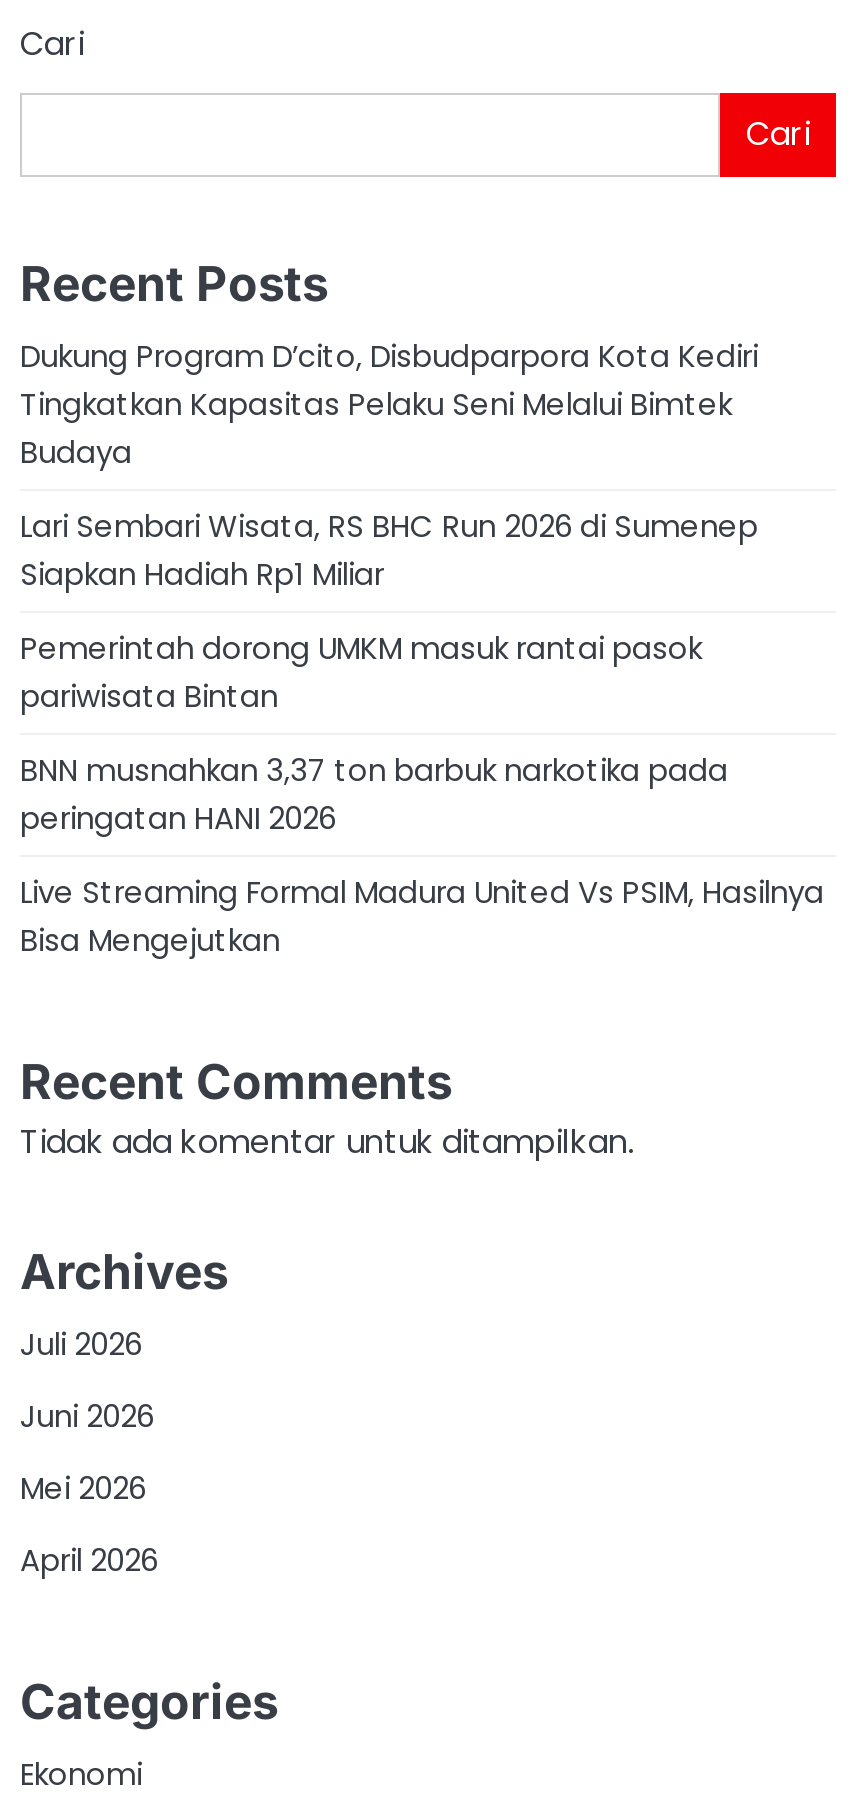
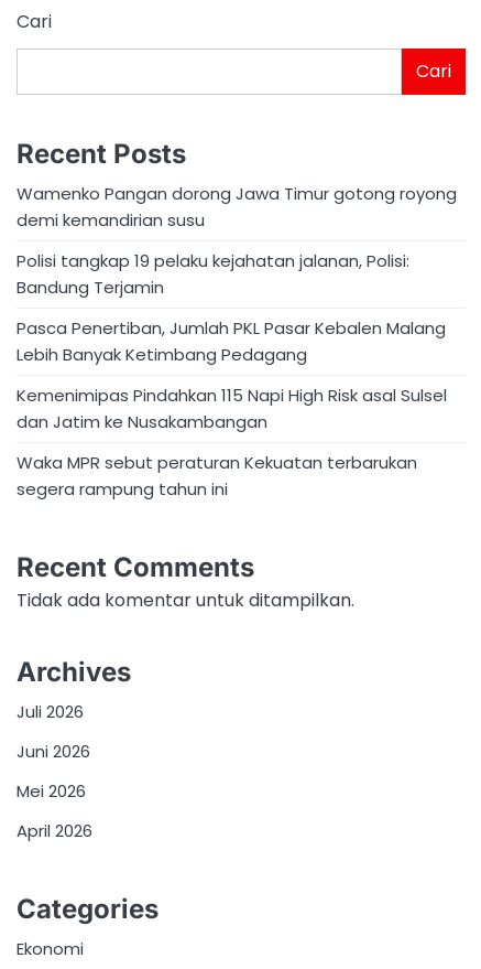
[20,334,758,472] Dukung Program D’cito, Disbudparpora Kota Kediri | Tingkatkan Kapasitas Pelaku Seni Melalui Bimtek | Budaya -> [17,181,457,231] Wamenko Pangan dorong Jawa Timur gotong royong | demi kemandirian susu
[20,504,758,594] Lari Sembari Wisata, RS BHC Run 2026 di Sumenep | Siapkan Hadiah Rp1 Miliar -> [17,249,409,298] Polisi tangkap 19 pelaku kejahatan jalanan, Polisi: | Bandung Terjamin
[20,626,702,716] Pemerintah dorong UMKM masuk rantai pasok | pariwisata Bintan -> [17,316,446,366] Pasca Penertiban, Jumlah PKL Pasar Kebalen Malang | Lebih Banyak Ketimbang Pedagang
[20,748,728,838] BNN musnahkan 3,37 ton barbuk narkotika pada | peringatan HANI 2026 -> [17,383,447,433] Kemenimipas Pindahkan 115 Napi High Risk asal Sulsel | dan Jatim ke Nusakambangan
[20,870,824,960] Live Streaming Formal Madura United Vs PSIM, Hasilnya | Bisa Mengejutkan -> [17,450,417,500] Waka MPR sebut peraturan Kekuatan terbarukan | segera rampung tahun ini

